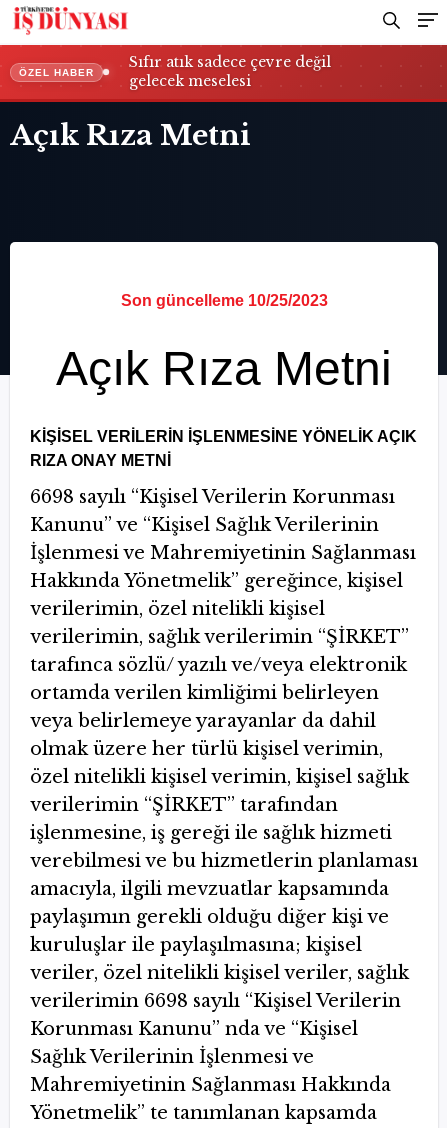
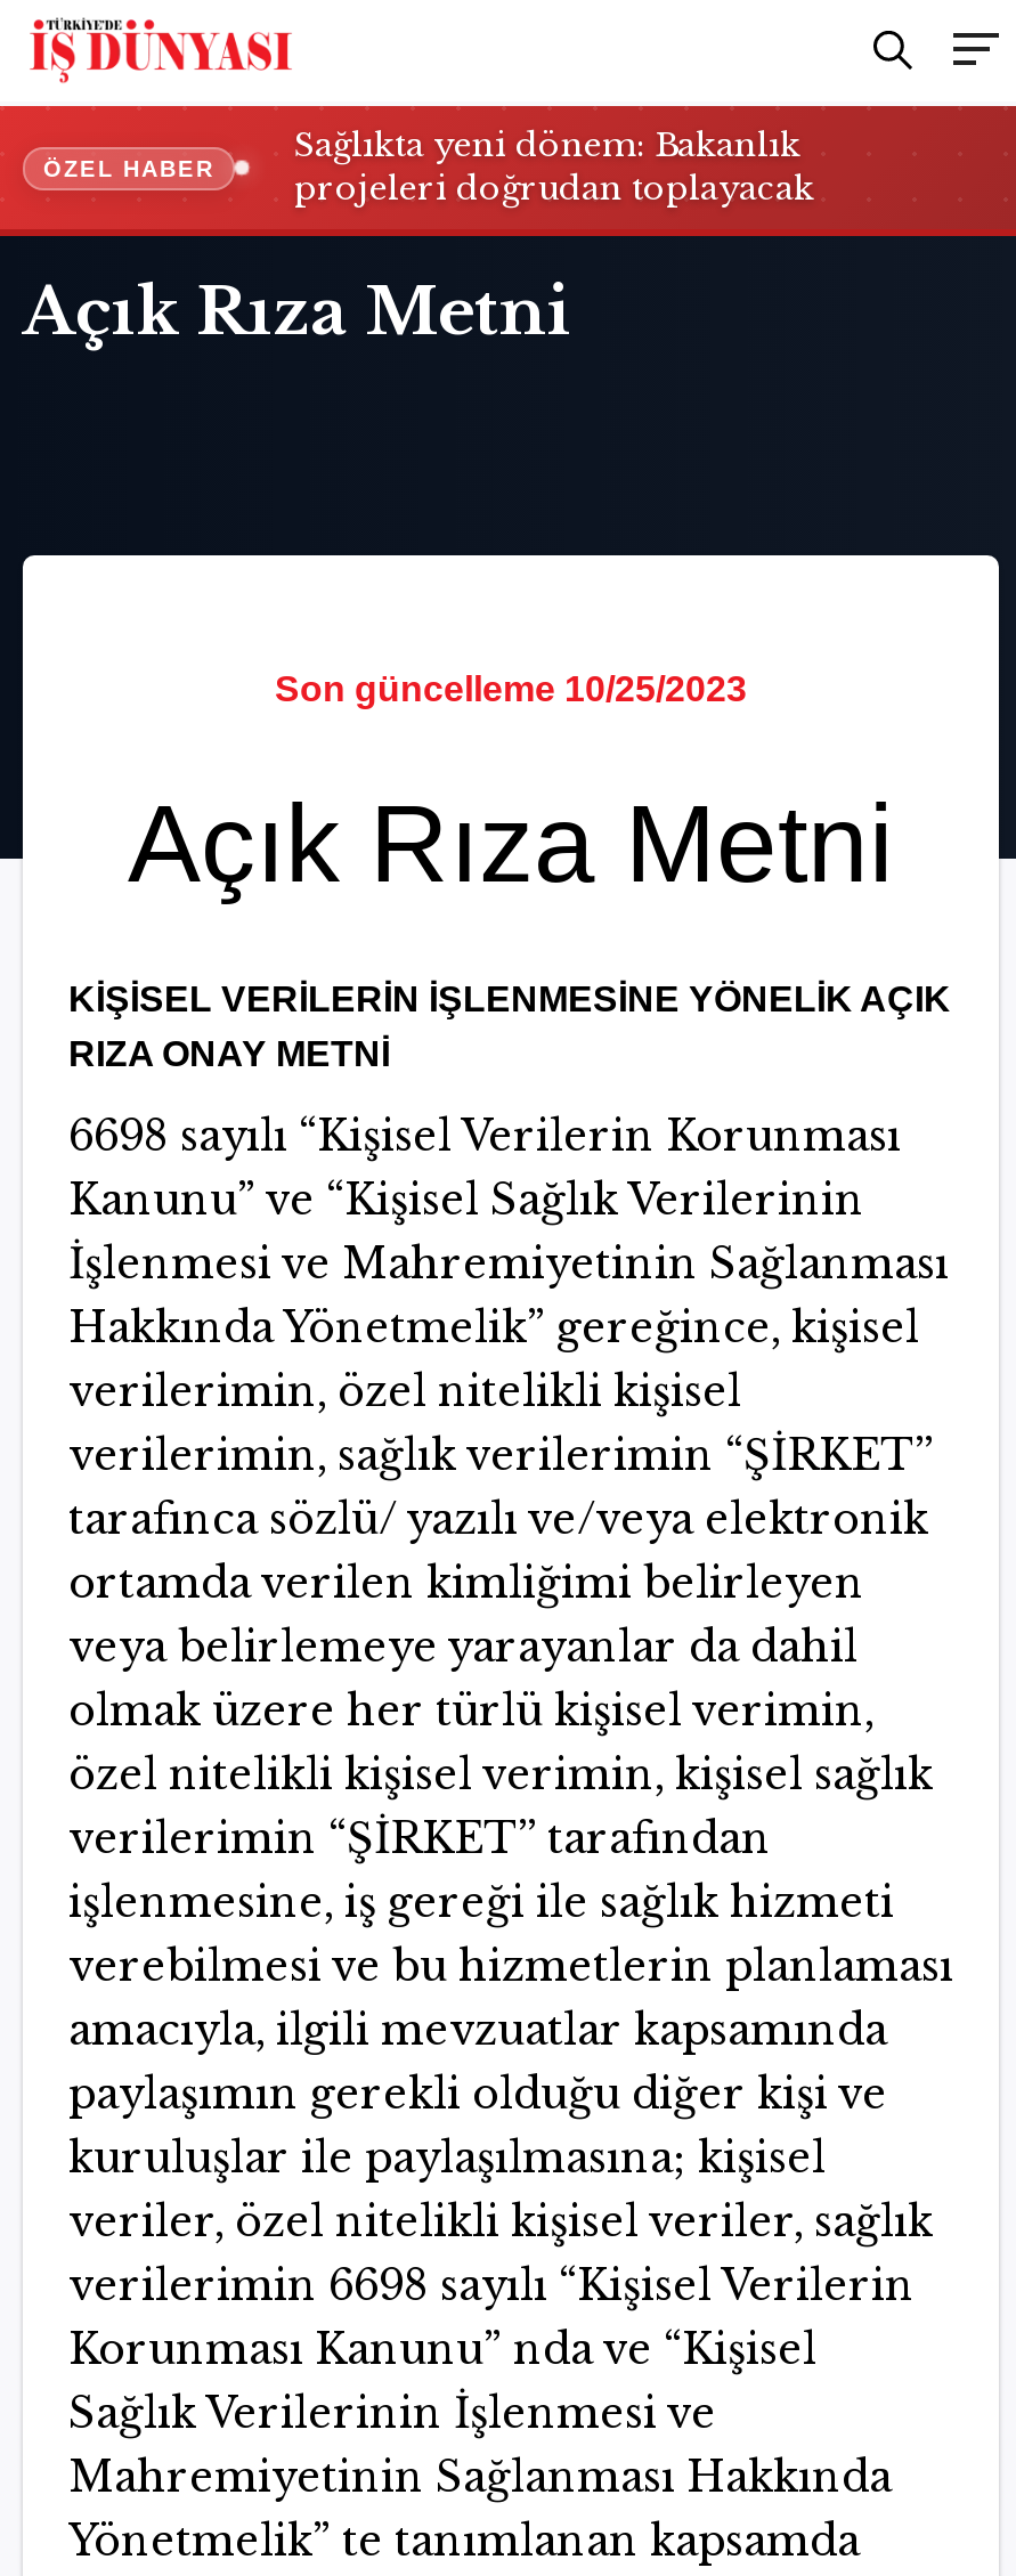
[129,53,331,90] Sıfır atık sadece çevre değil | gelecek meselesi -> [294,124,814,209] Sağlıkta yeni dönem: Bakanlık | projeleri doğrudan toplayacak

